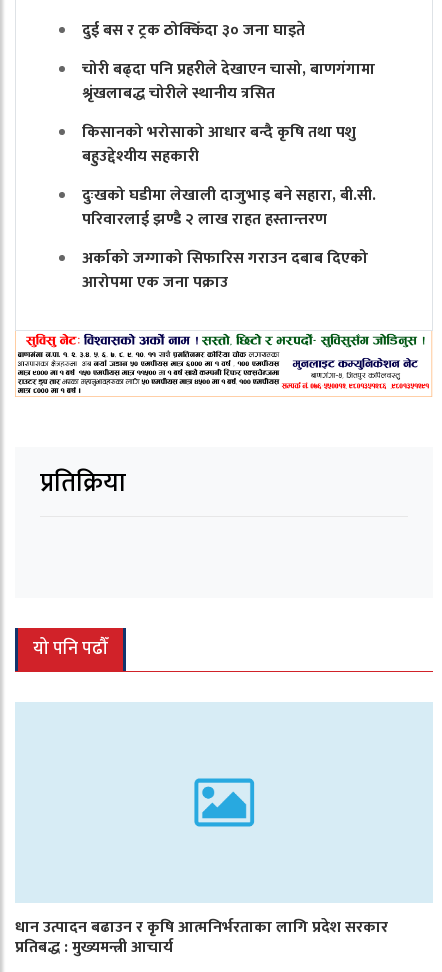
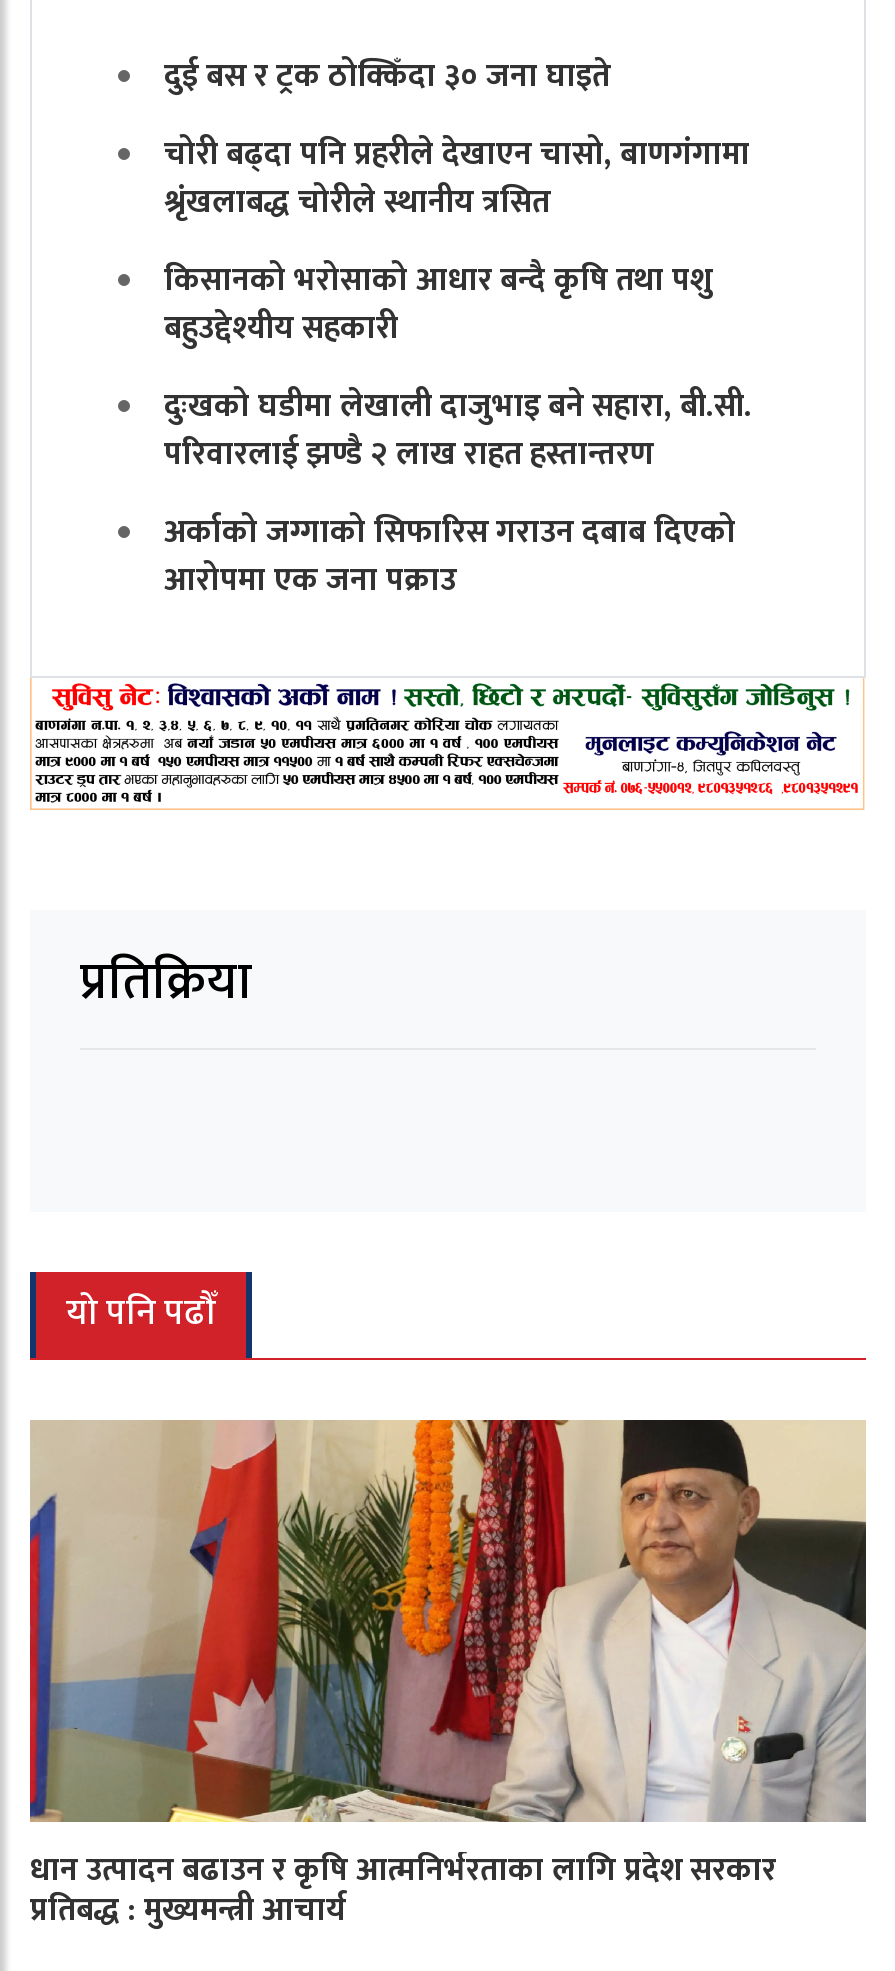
none -> [28,1418,868,1824] [image]

